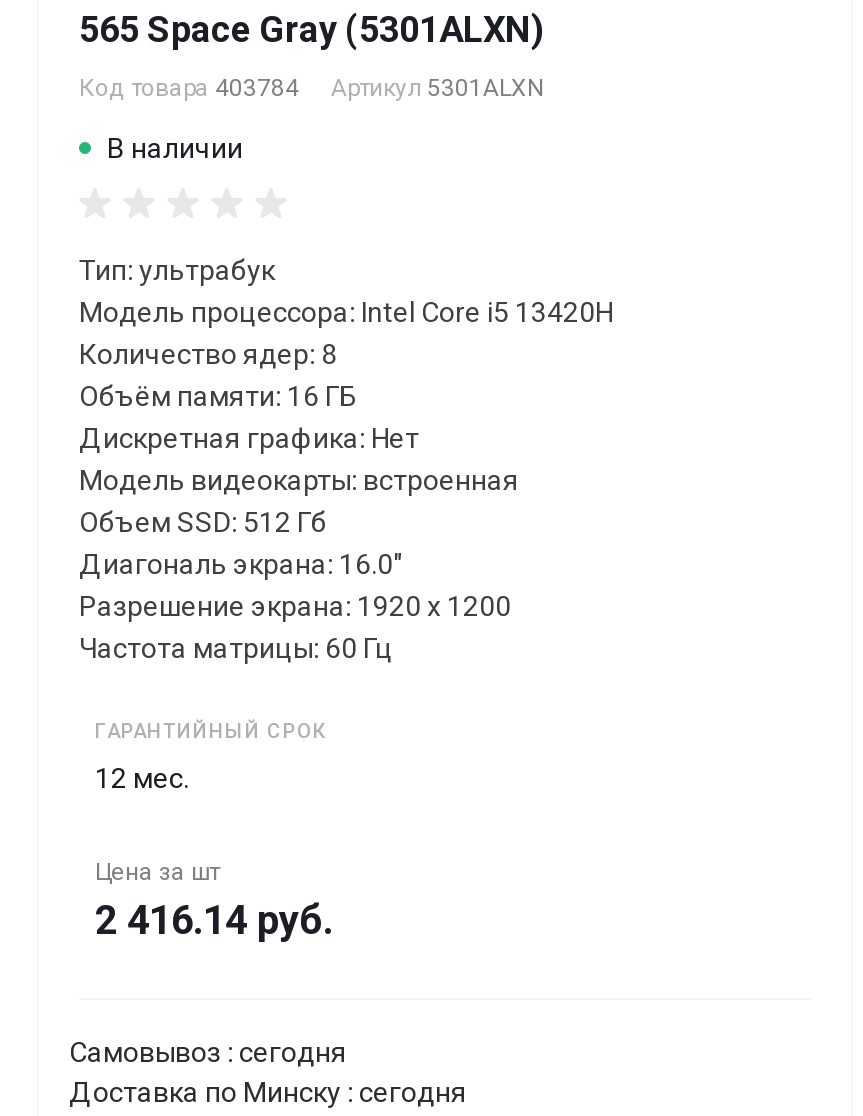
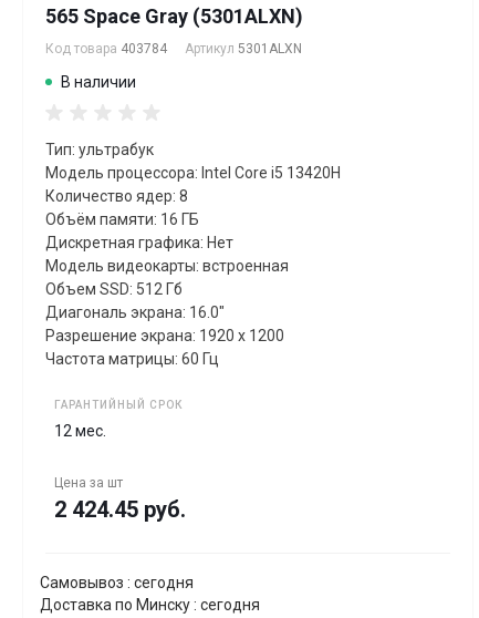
[95,897,333,945] 2 416.14 руб. -> [54,497,186,523] 2 424.45 руб.

